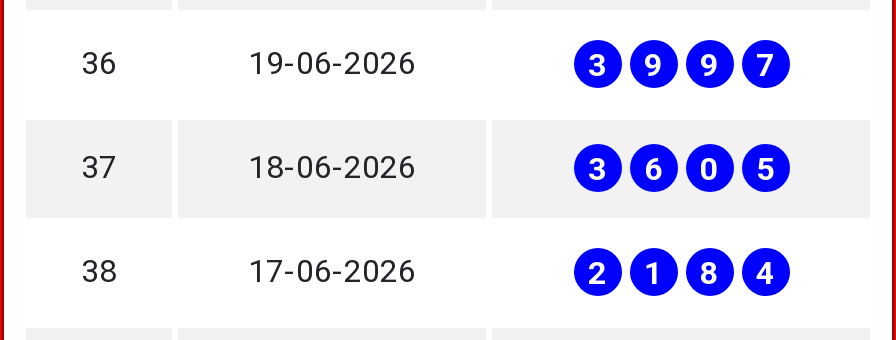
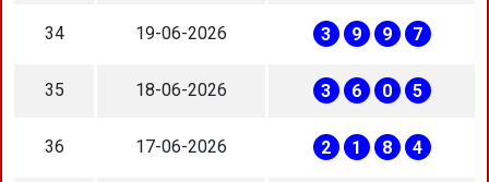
[81,44,117,82] 36 -> [44,23,64,44] 34
[81,148,117,186] 37 -> [44,80,64,100] 35
[81,252,117,290] 38 -> [44,136,64,157] 36

